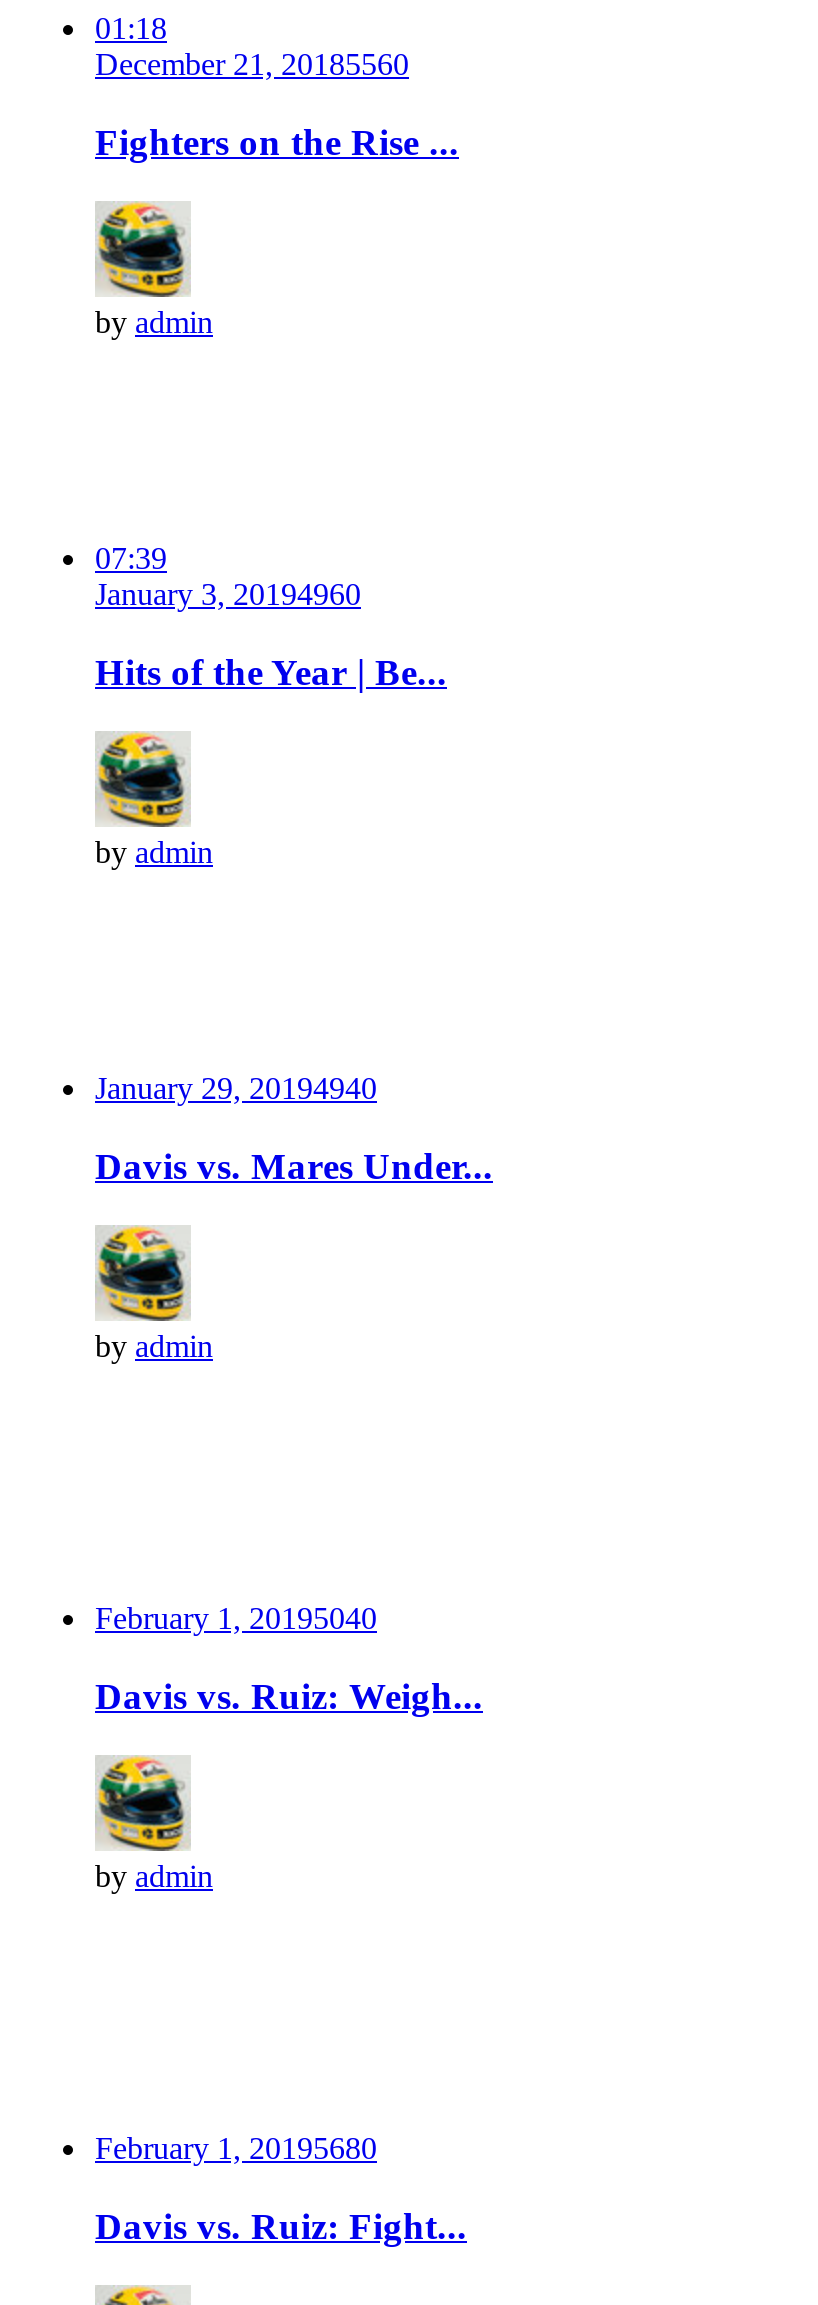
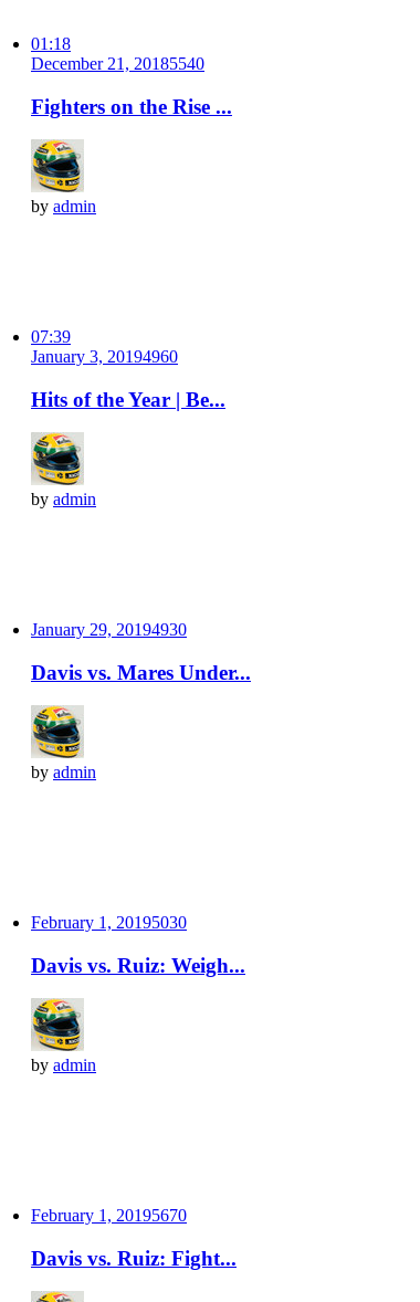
[95,47,409,81] December 21, 20185560 -> [31,54,204,73] December 21, 20185540
[95,1071,377,1105] January 29, 20194940 -> [31,620,187,639] January 29, 20194930
[95,1601,377,1635] February 1, 20195040 -> [31,913,187,932] February 1, 20195030
[95,2131,377,2165] February 1, 20195680 -> [31,1206,187,1225] February 1, 20195670

